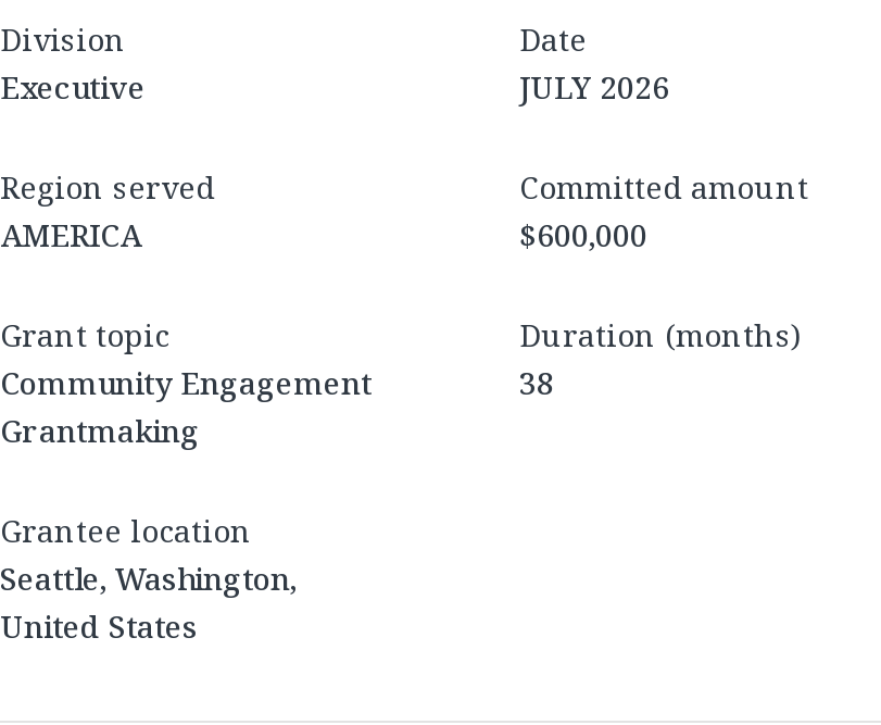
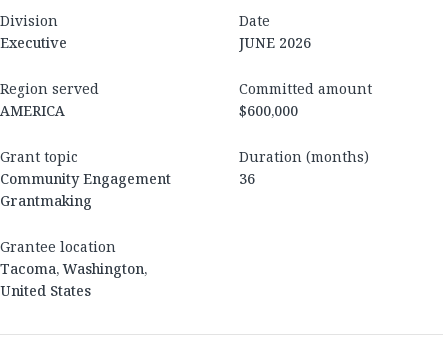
[519,66,669,107] JULY 2026 -> [239,33,311,52] JUNE 2026
[519,361,554,403] 38 -> [239,169,255,188] 36
[0,557,297,598] Seattle, Washington, -> [0,259,146,278] Tacoma, Washington,

